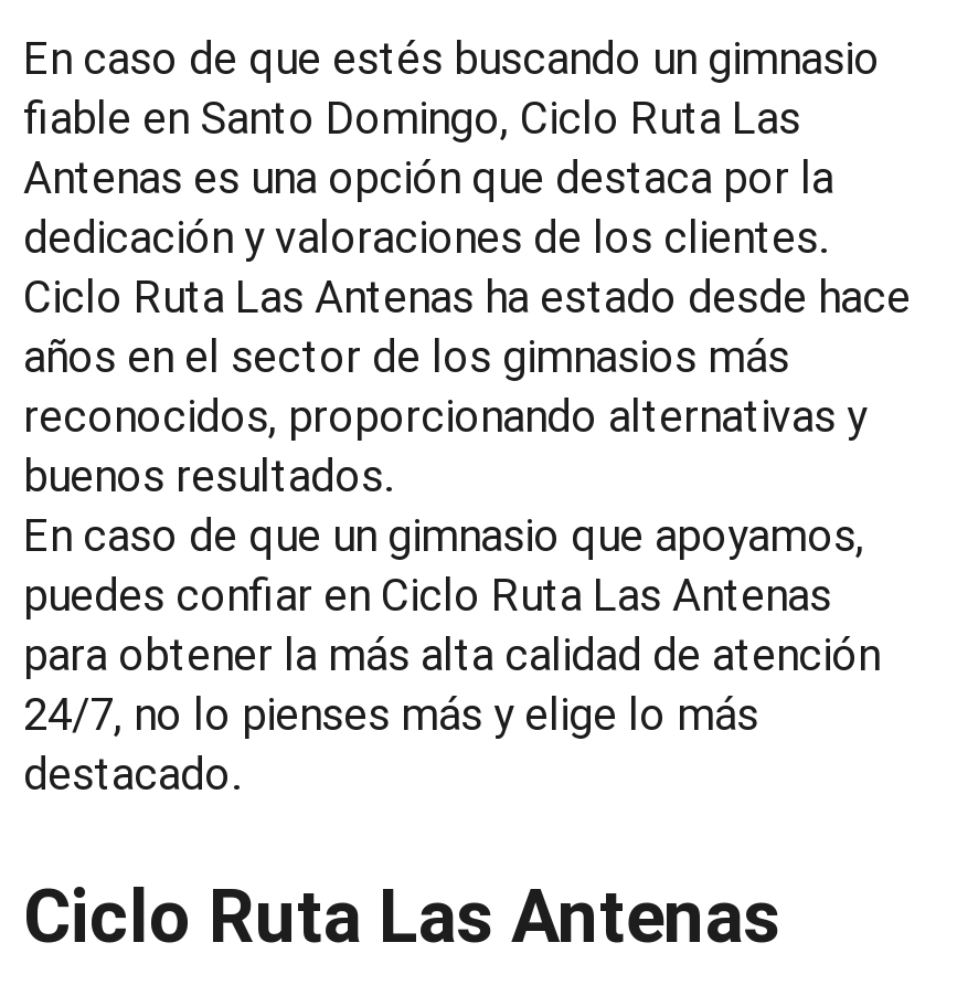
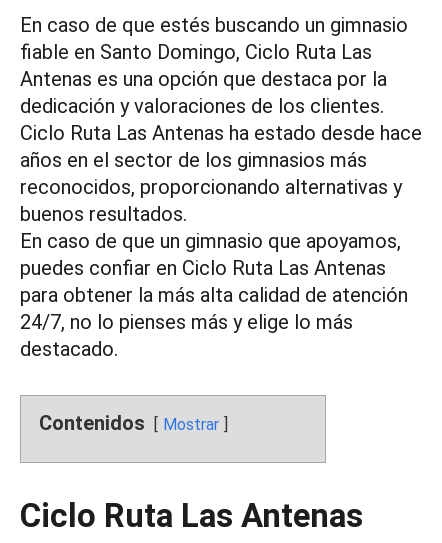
none -> [39,411,219,435] Contenidos | Mostrar

